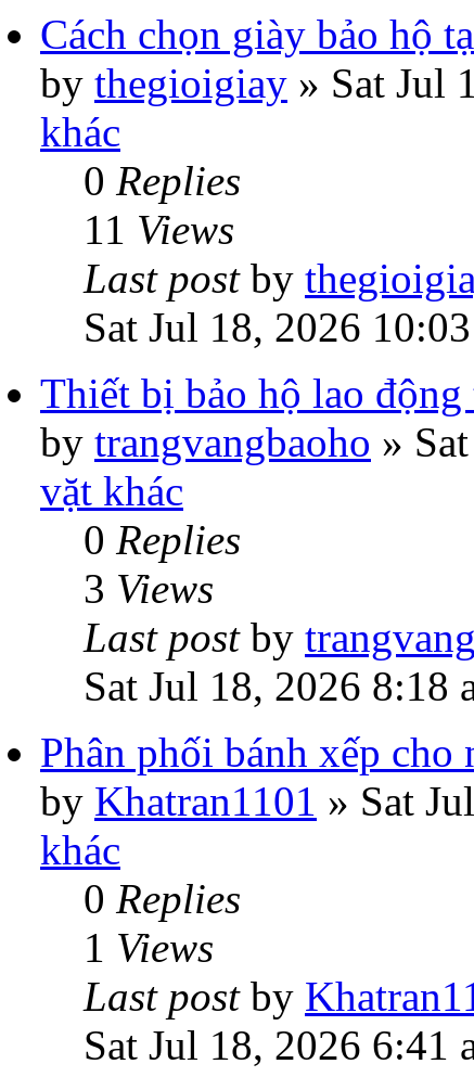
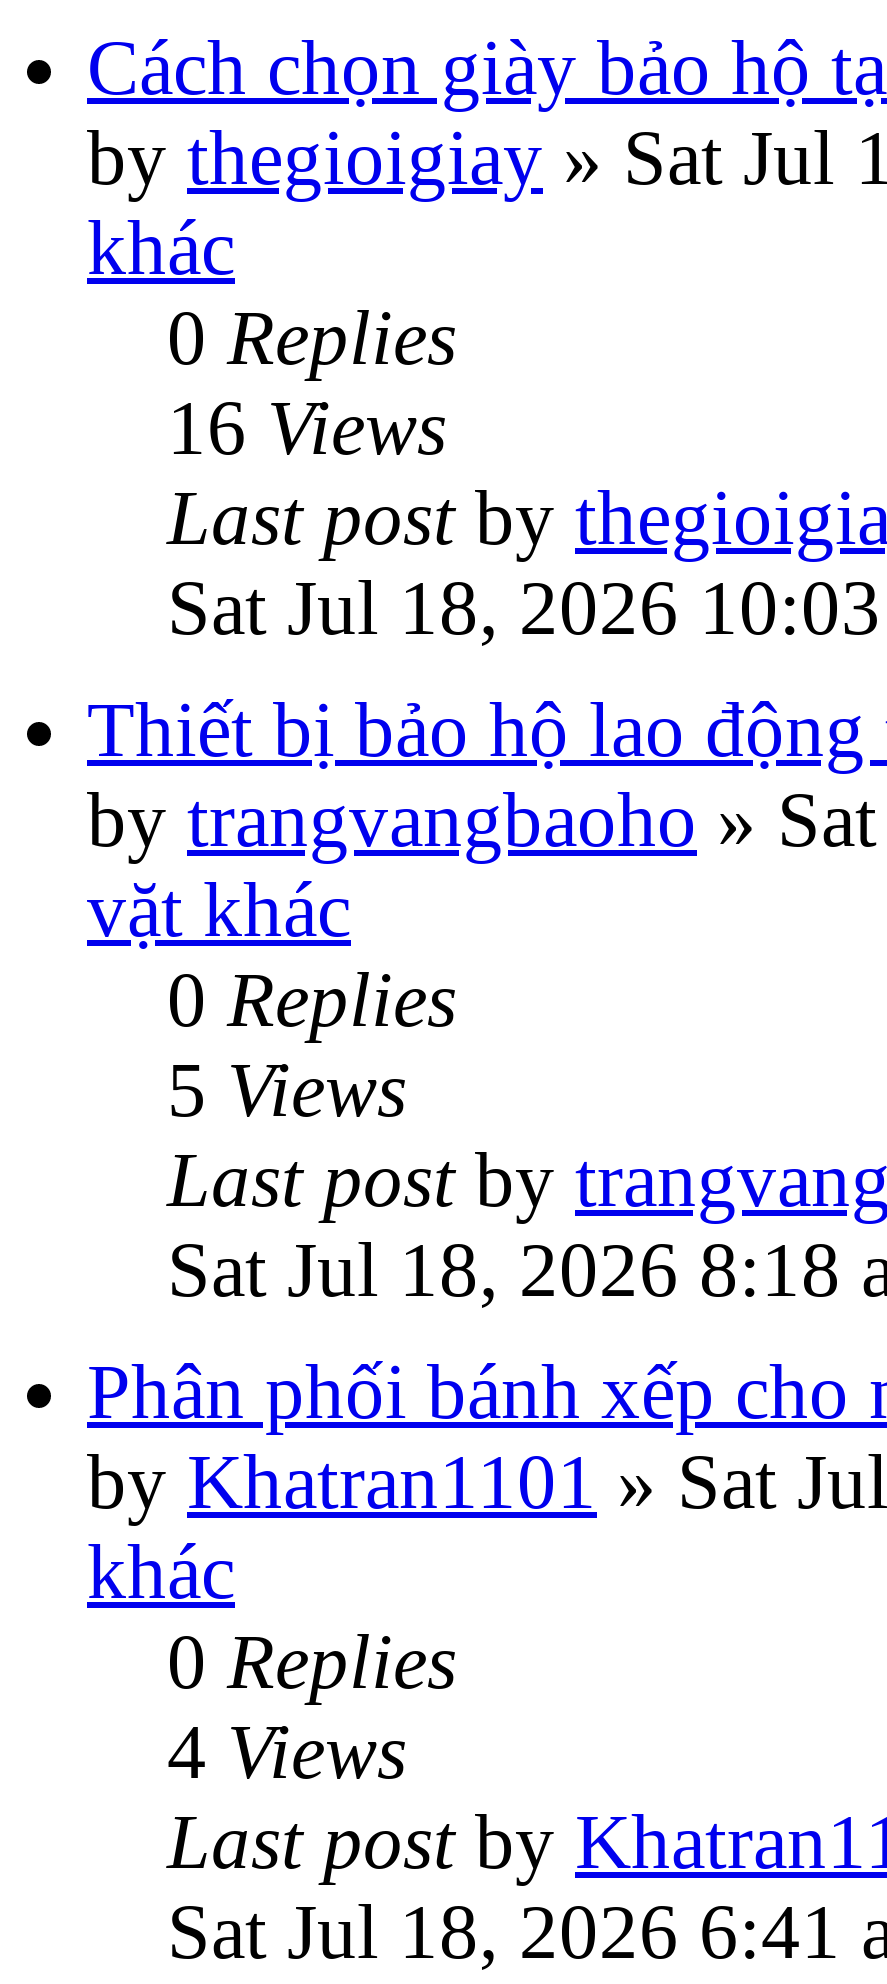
[84,206,234,252] 11 Views -> [167,383,447,469] 16 Views
[84,565,214,611] 3 Views -> [167,1045,407,1131] 5 Views
[84,924,214,970] 1 Views -> [167,1707,407,1793] 4 Views

